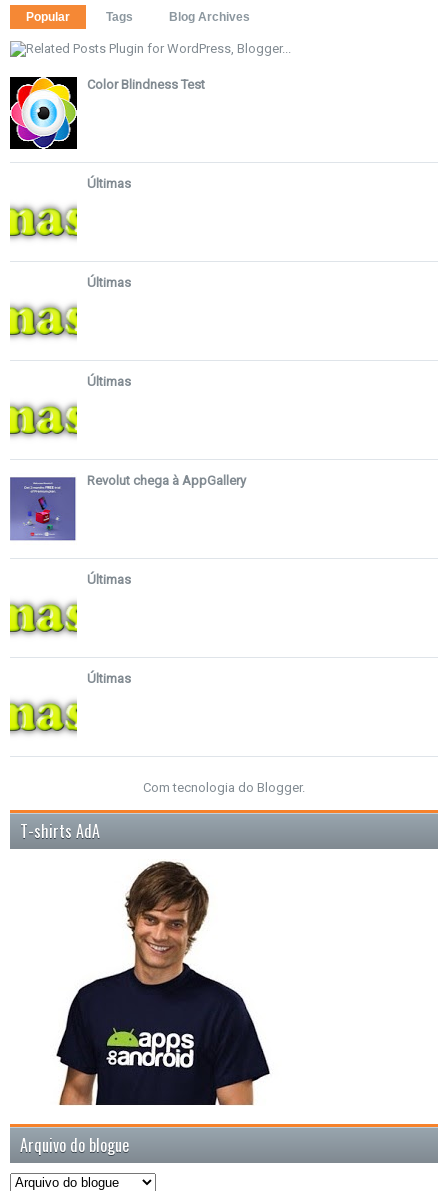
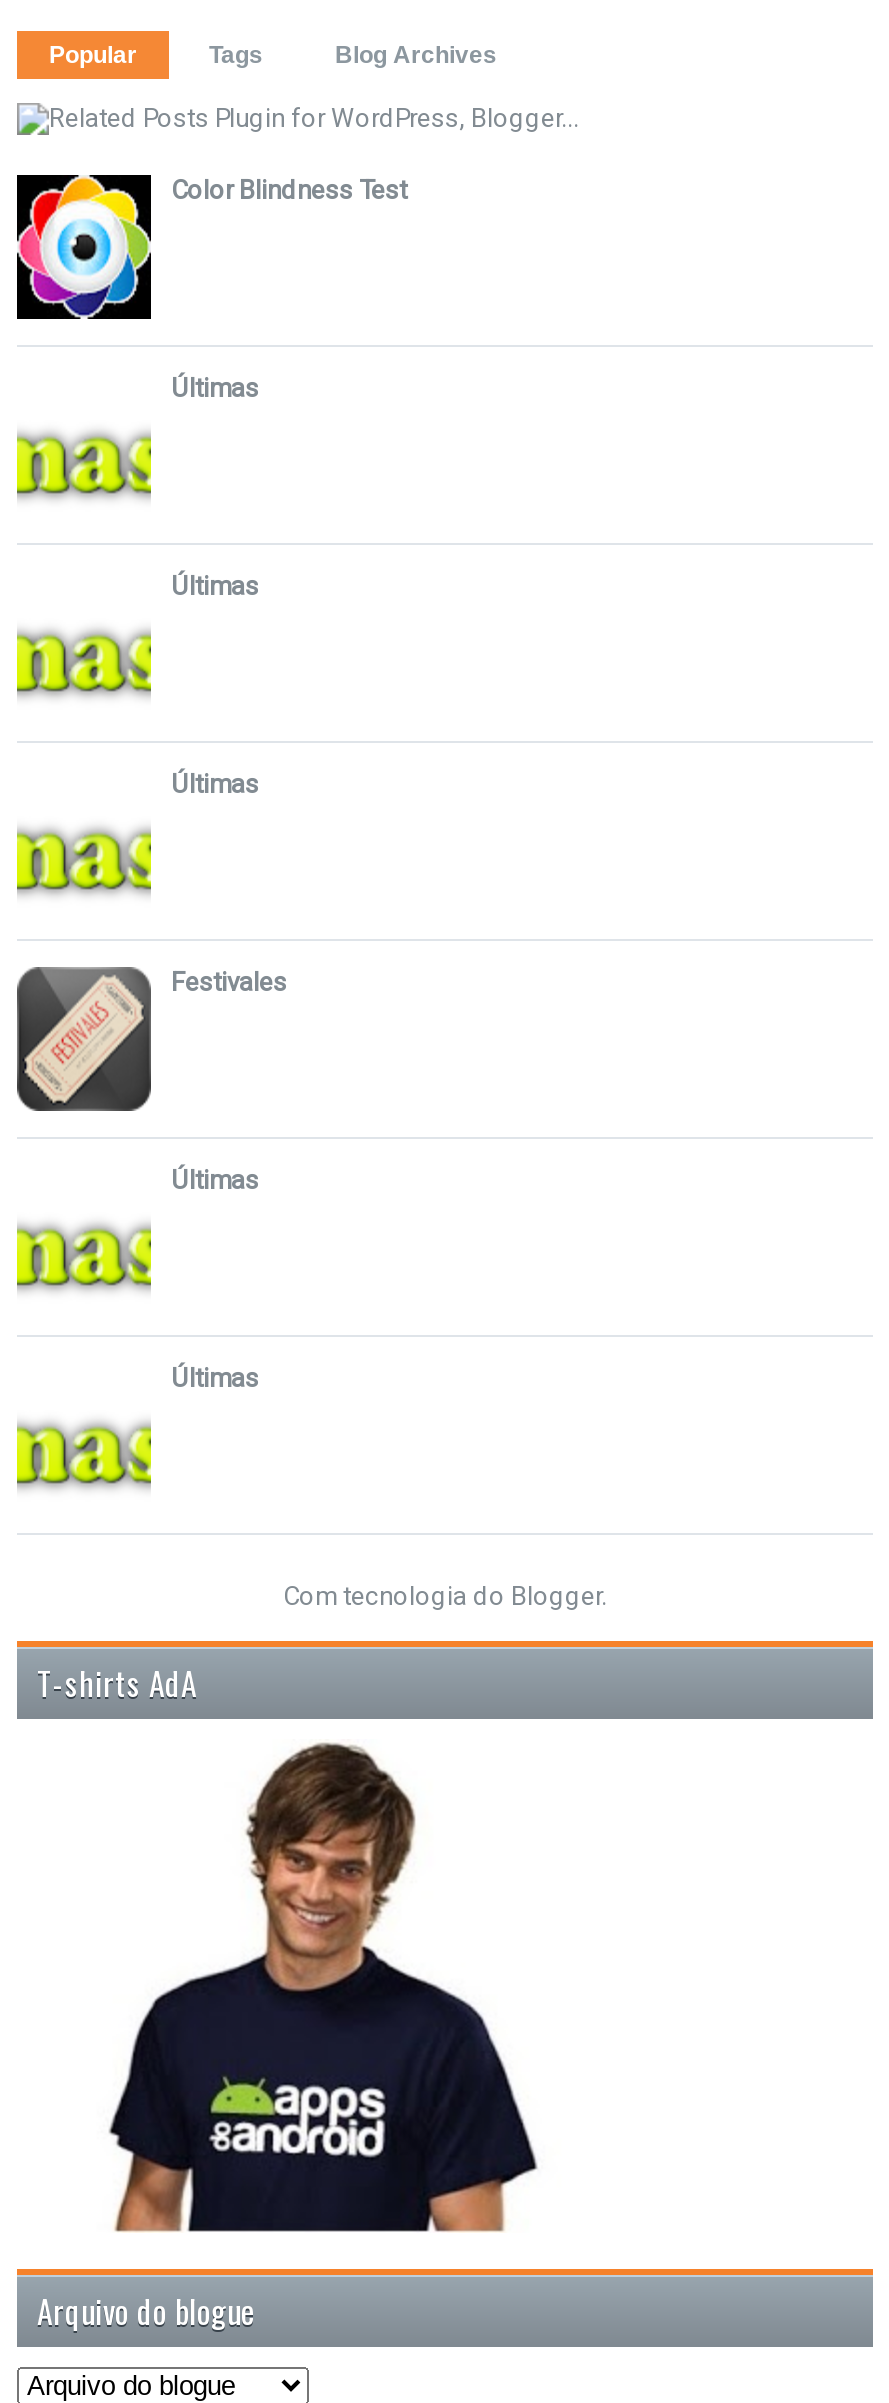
[10,473,246,545] [image] | Revolut chega à AppGallery -> [15,965,287,1113] [image] | Festivales

